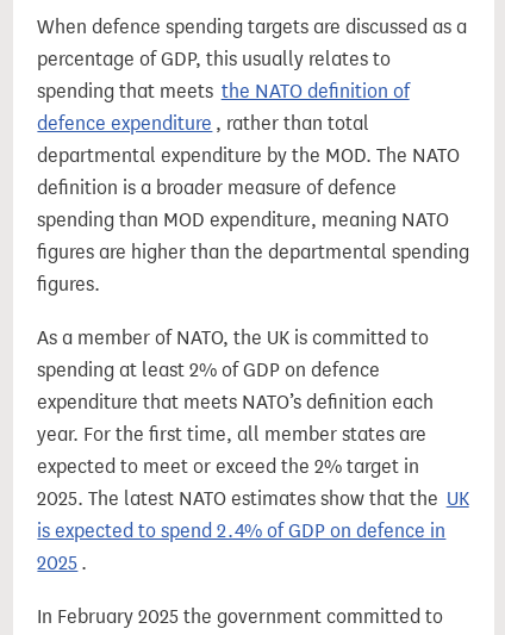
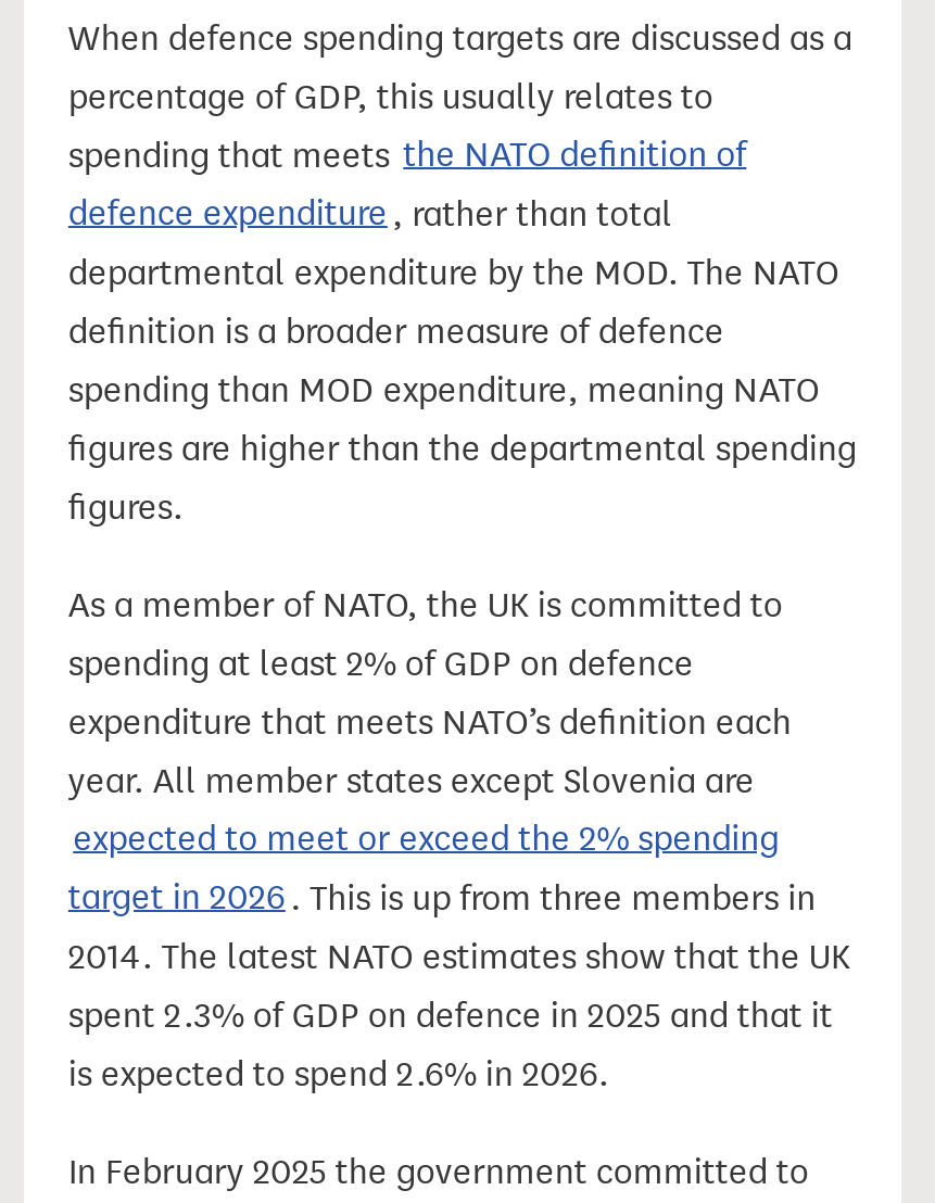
[37,423,469,574] year. For the first time, all member states are | expected to meet or exceed the 2% target in | 2025. The latest NATO estimates show that the UK | is expected to spend 2.4% of GDP on defence in | 2025 . -> [68,759,850,1093] year. All member states except Slovenia are | expected to meet or exceed the 2% spending | target in 2026 . This is up from three members in | 2014. The latest NATO estimates show that the UK | spent 2.3% of GDP on defence in 2025 and that it | is expected to spend 2.6% in 2026.

